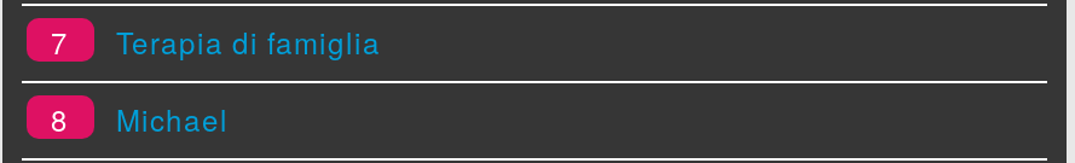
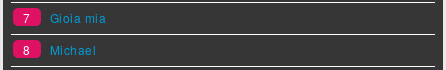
[116,22,381,63] Terapia di famiglia -> [50,9,106,26] Gioia mia

